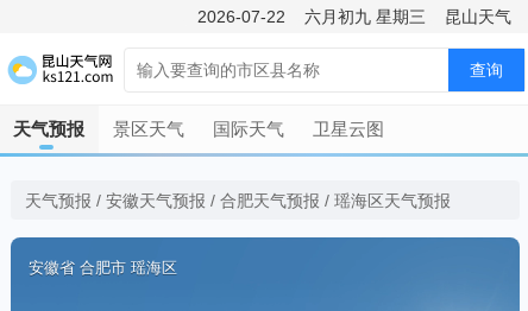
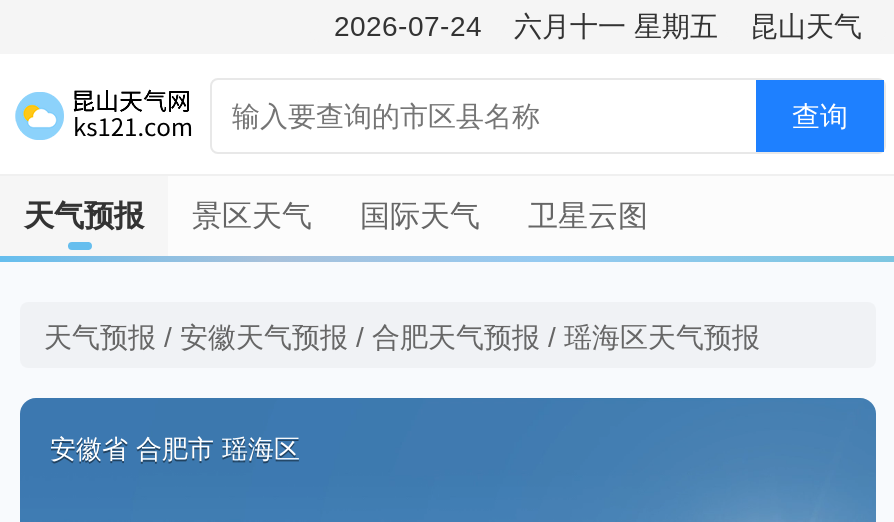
[197,7,285,26] 2026-07-22 -> [334,10,482,42] 2026-07-24
[304,7,426,26] 六月初九 星期三 -> [514,10,718,42] 六月十一 星期五

